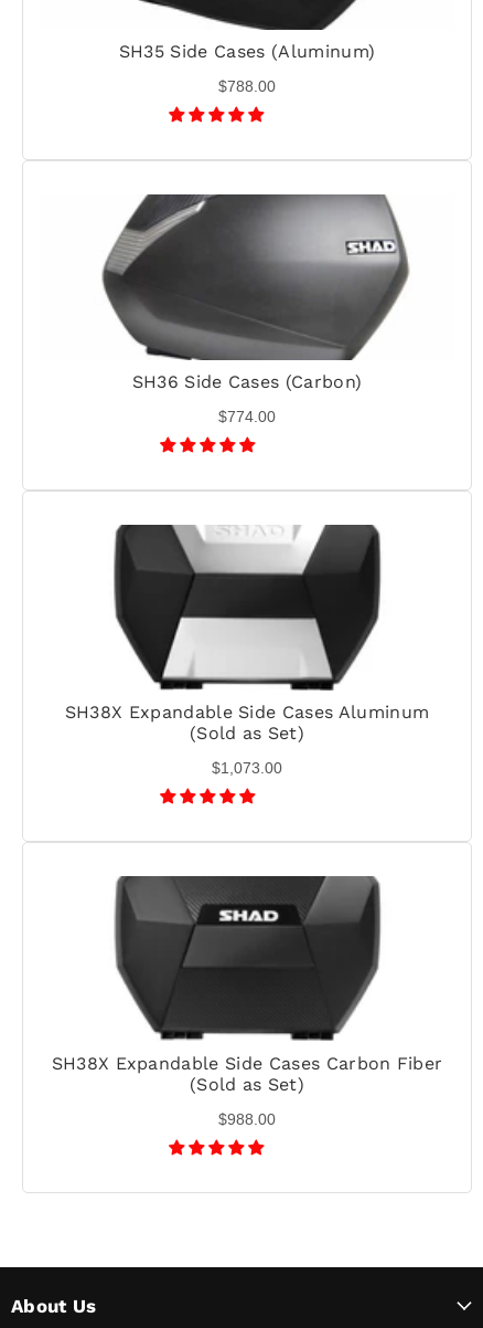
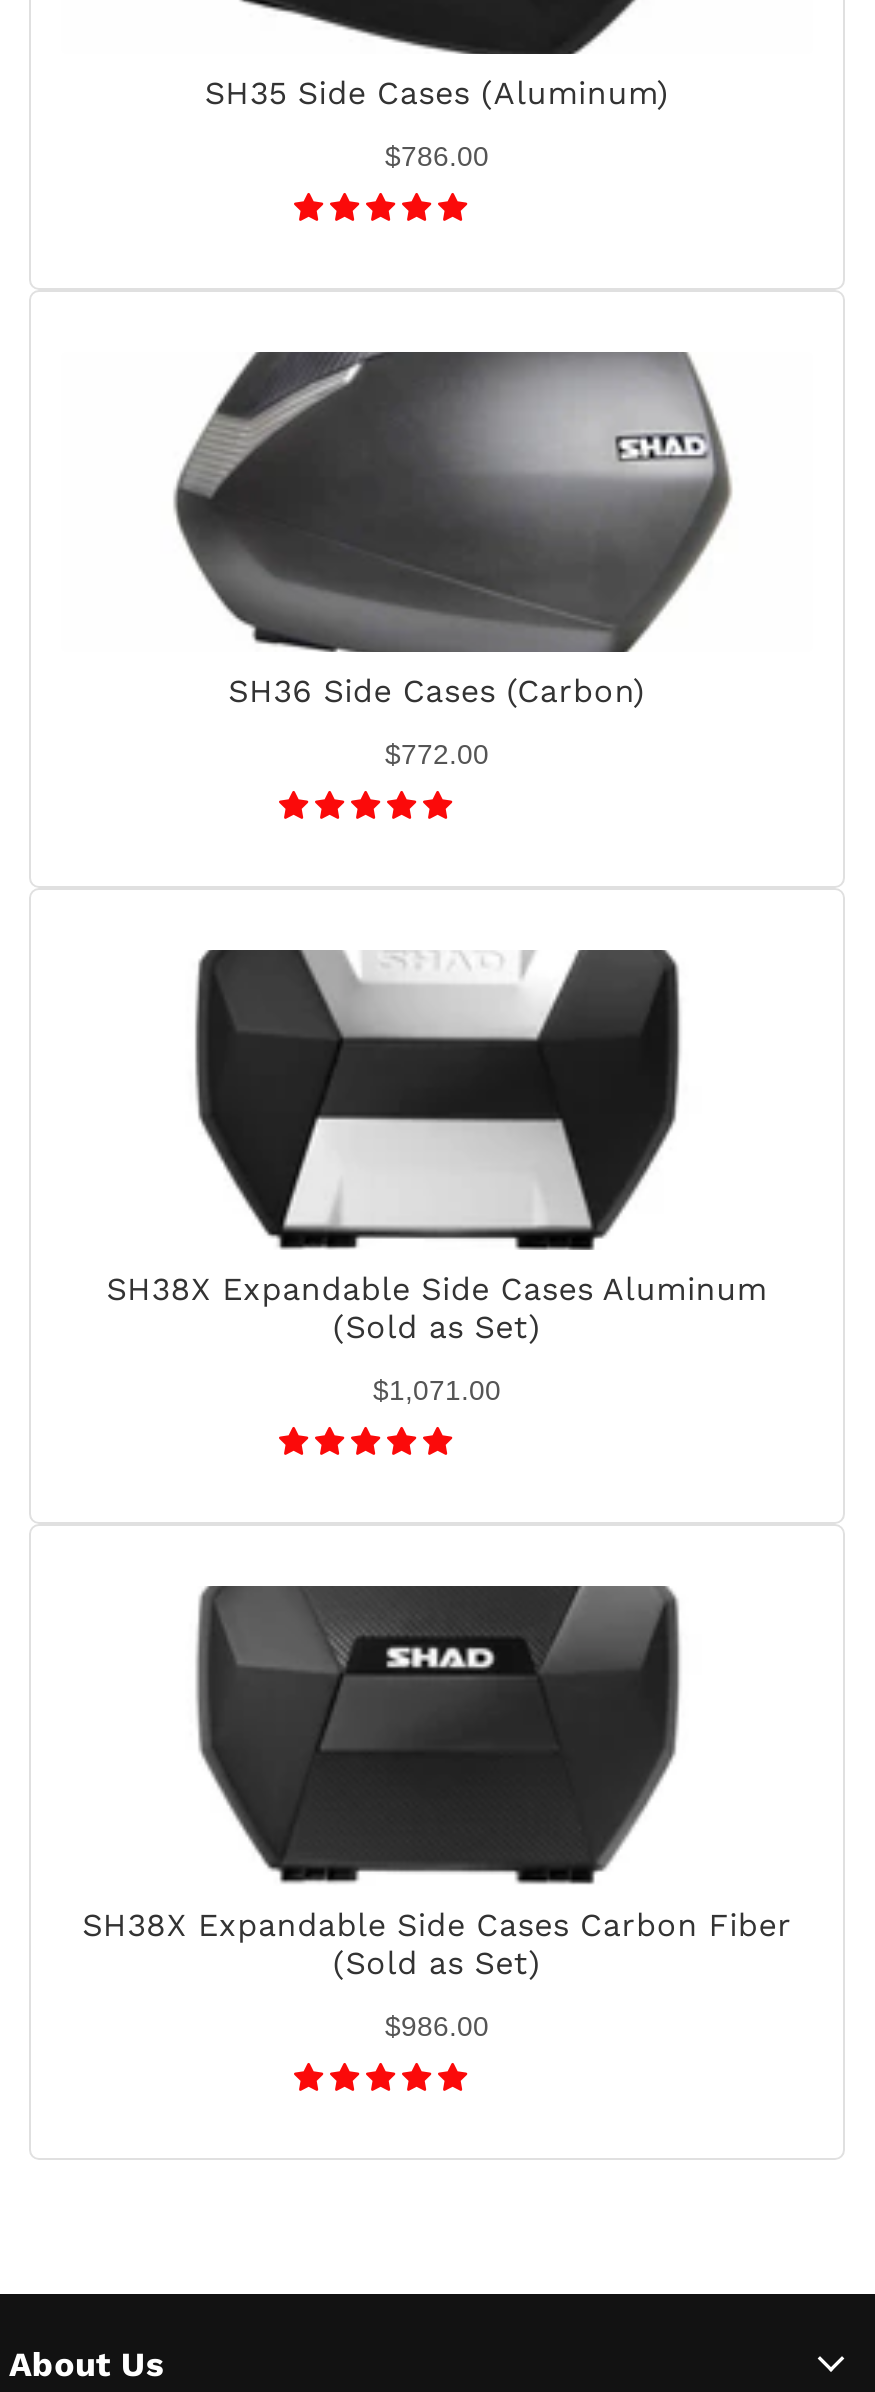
[218,77,276,95] $788.00 -> [385,139,489,171] $786.00
[218,407,276,425] $774.00 -> [385,737,489,769] $772.00
[212,759,282,776] $1,073.00 -> [373,1373,501,1405] $1,071.00
[218,1110,276,1128] $988.00 -> [385,2009,489,2041] $986.00

